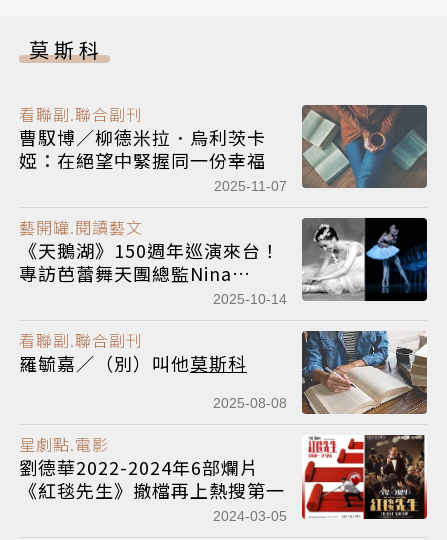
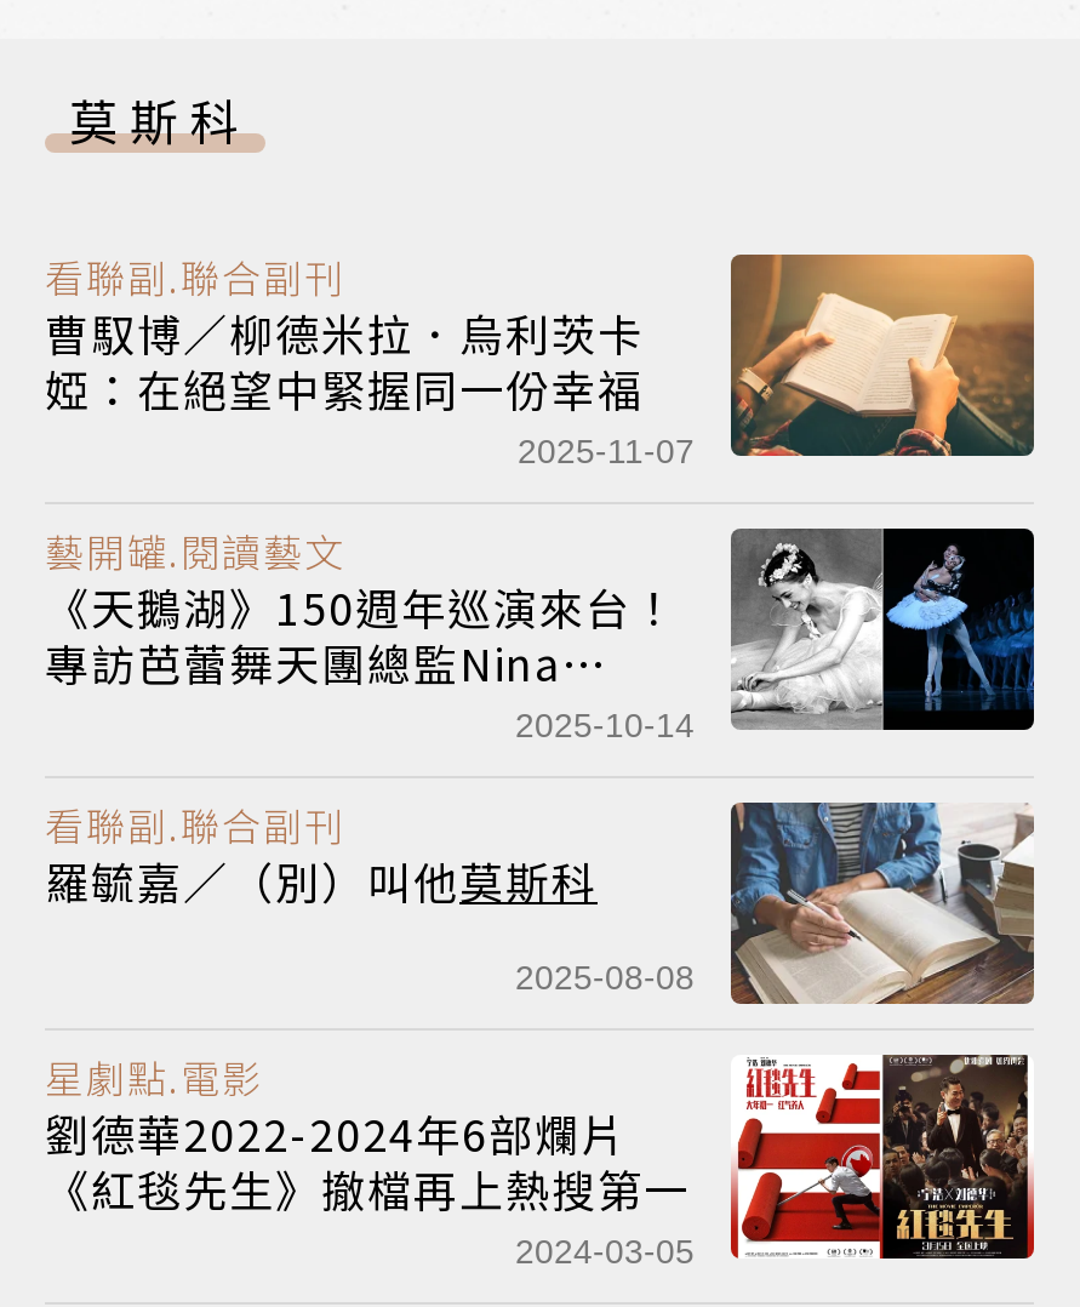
[301,104,428,189] [image] -> [728,252,1036,458] [image]

